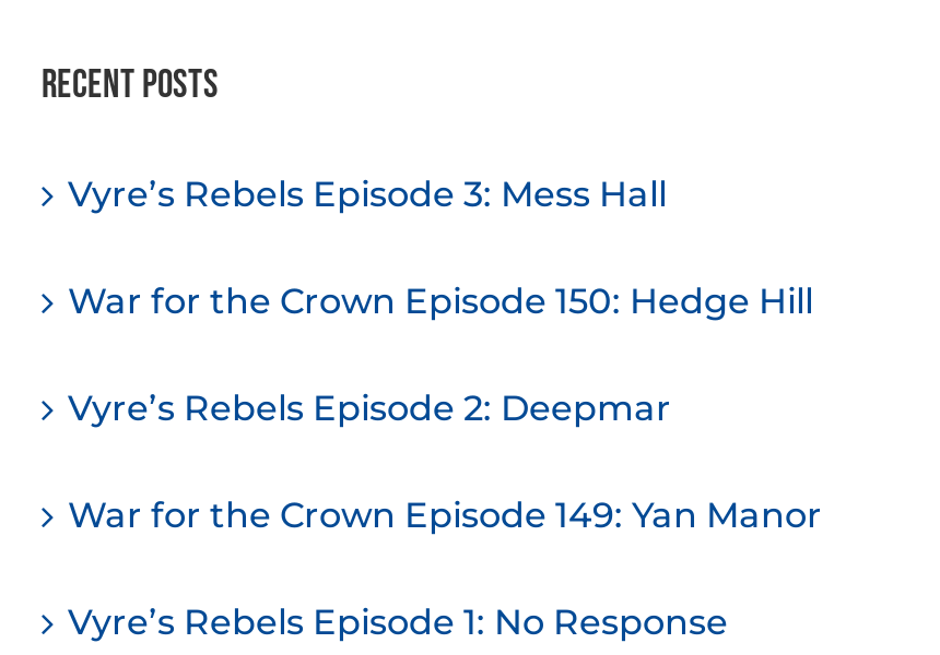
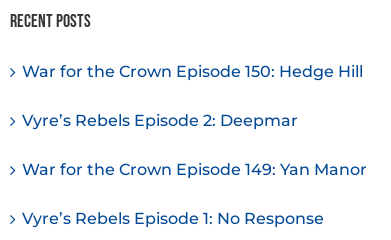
[68,173,667,214] Vyre’s Rebels Episode 3: Mess Hall -> none

